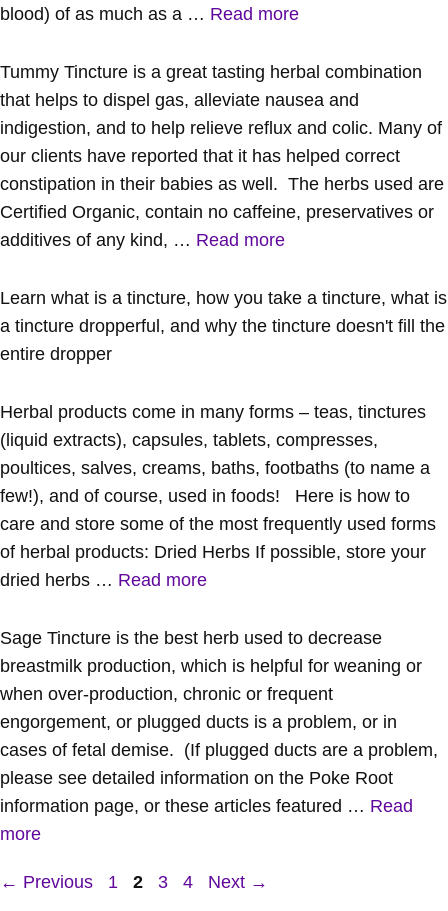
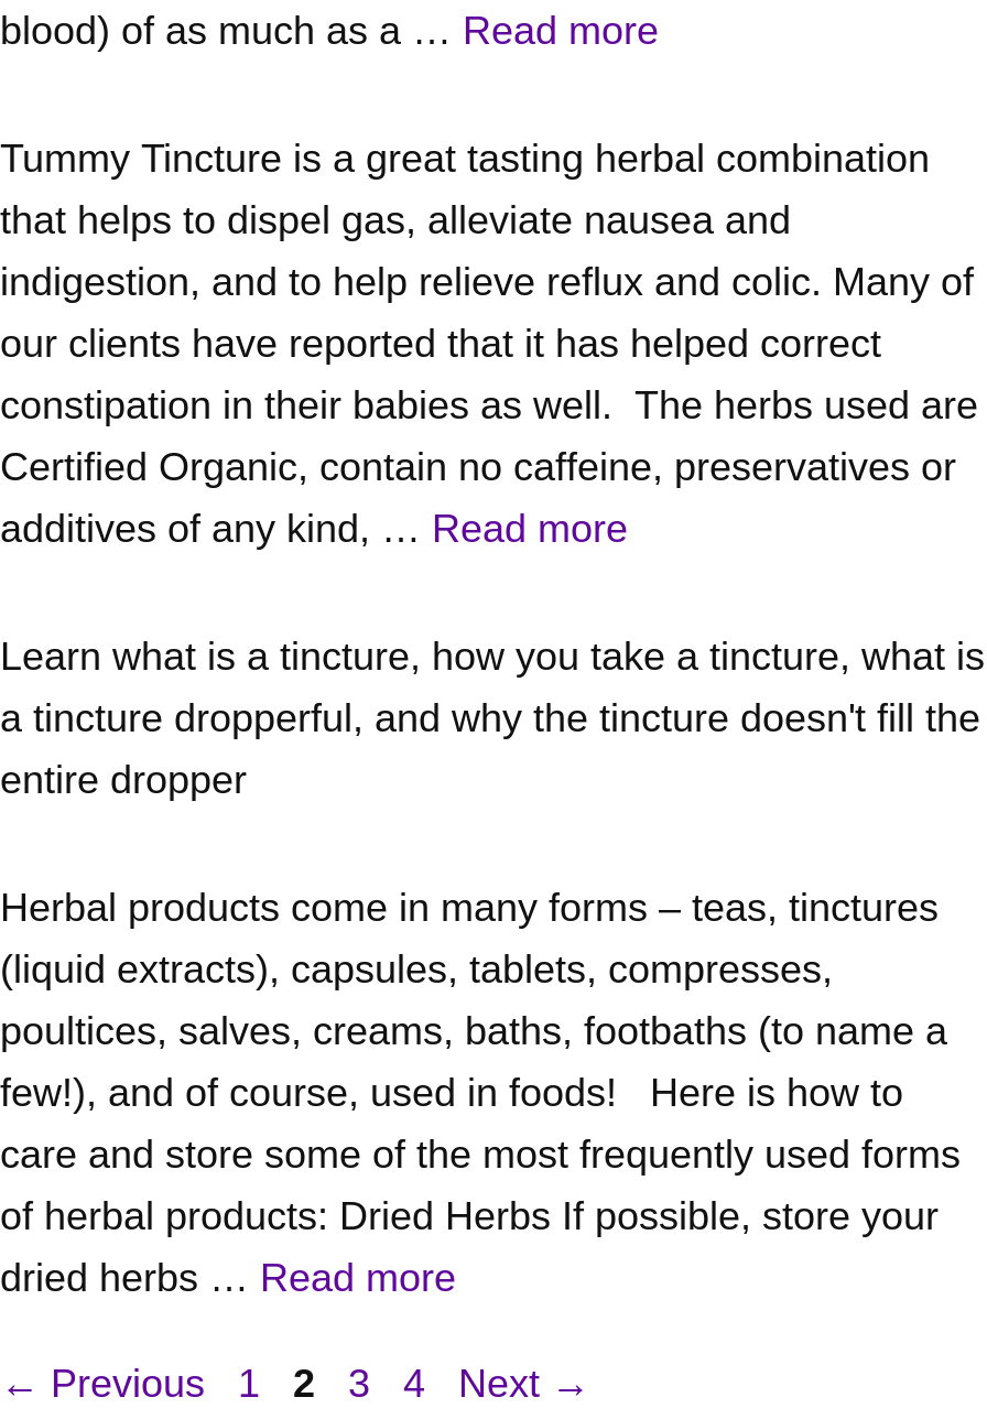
[0,628,438,844] Sage Tincture is the best herb used to decrease | breastmilk production, which is helpful for weaning or | when over-production, chronic or frequent | engorgement, or plugged ducts is a problem, or in | cases of fetal demise. (If plugged ducts are a problem, | please see detailed information on the Poke Root | information page, or these articles featured … Read | more -> none

